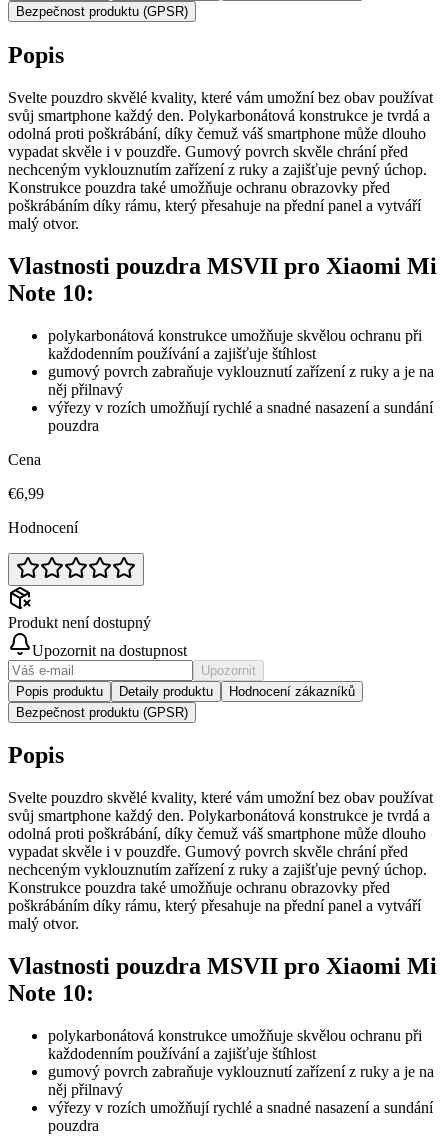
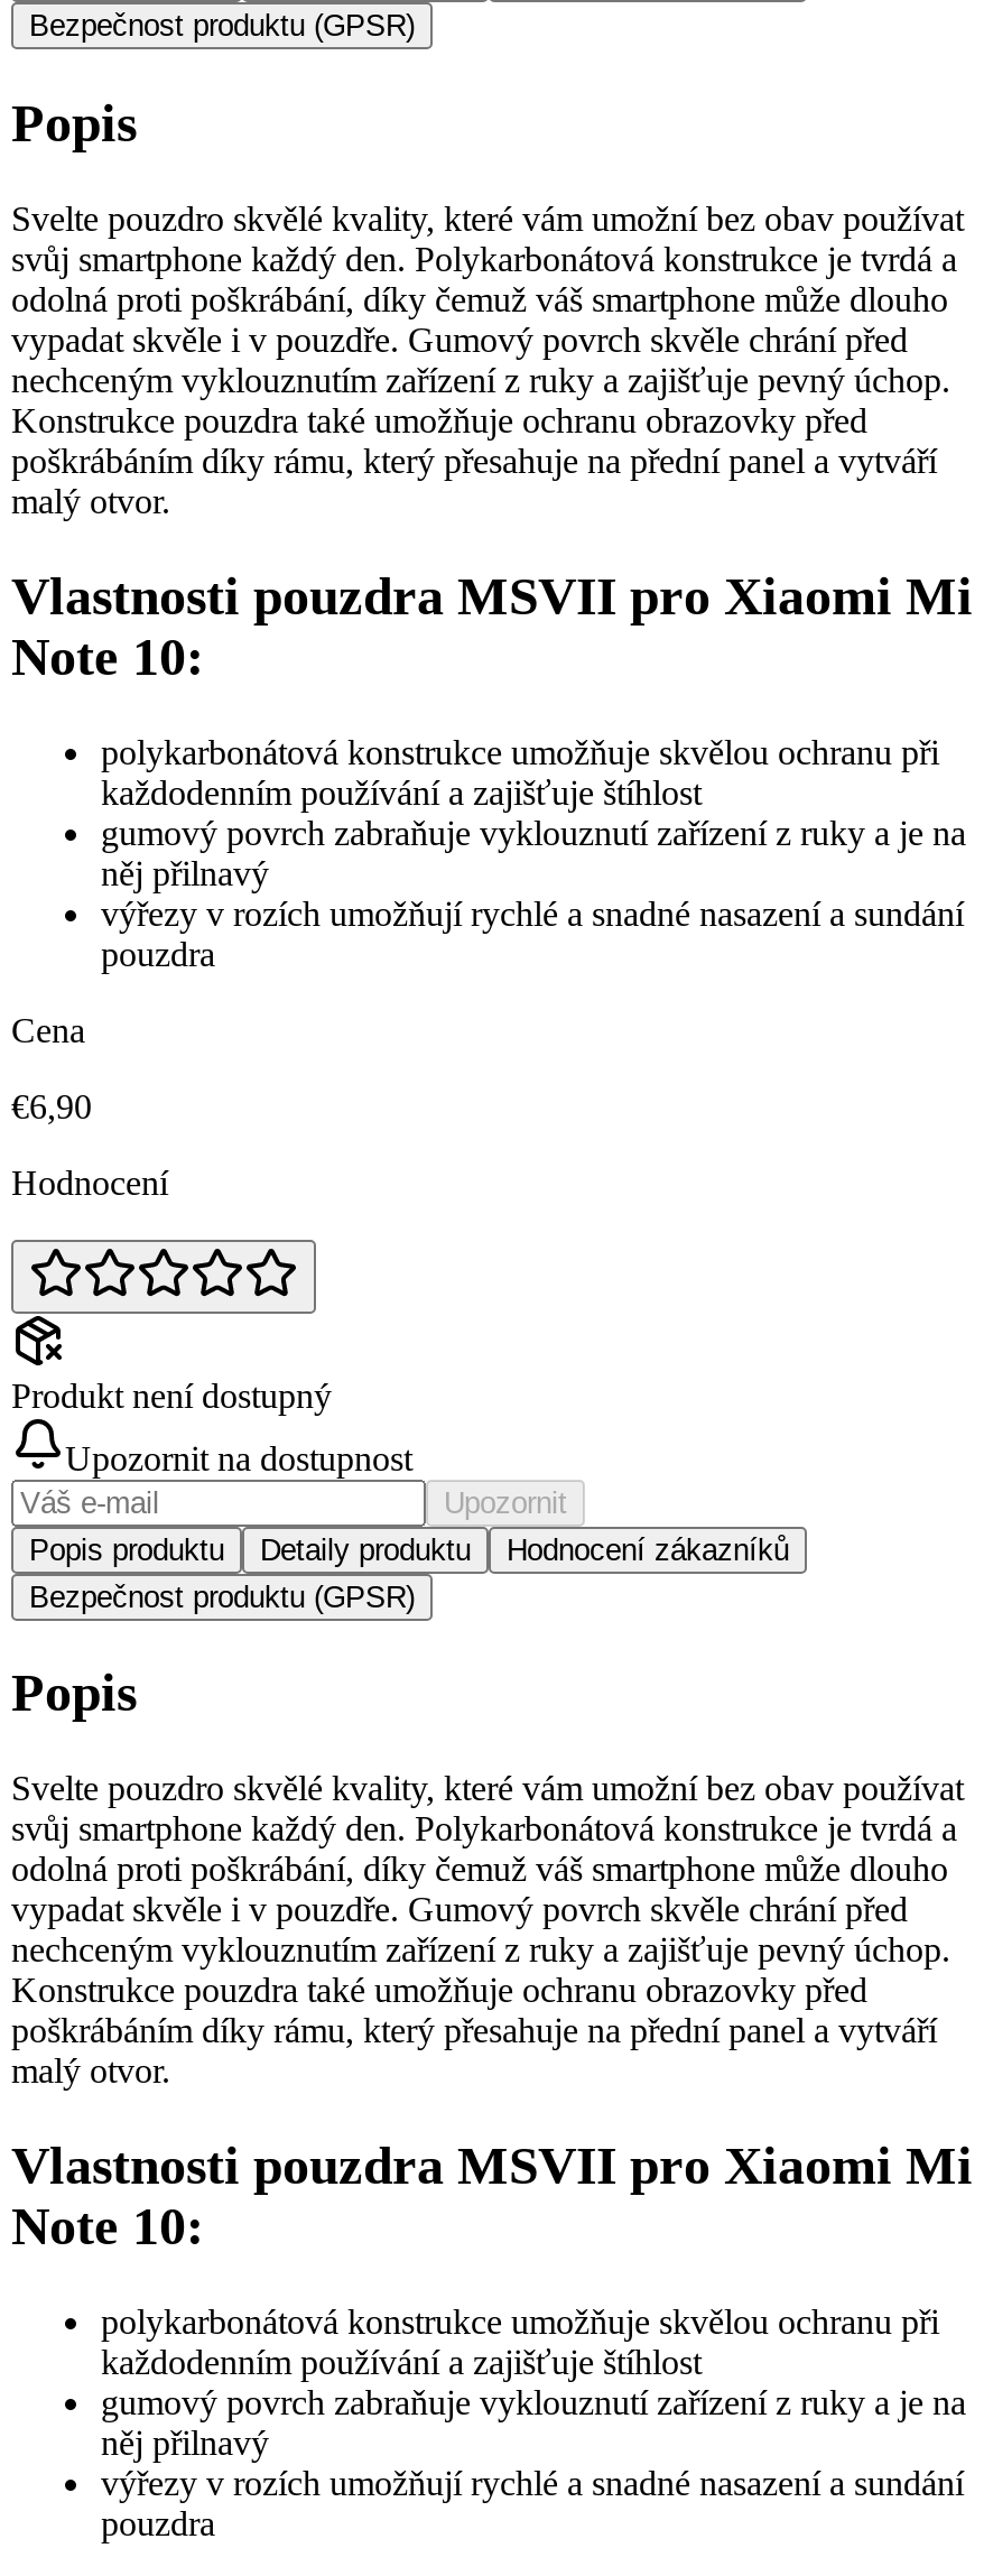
[8,484,44,501] €6,99 -> [11,1086,92,1124] €6,90

